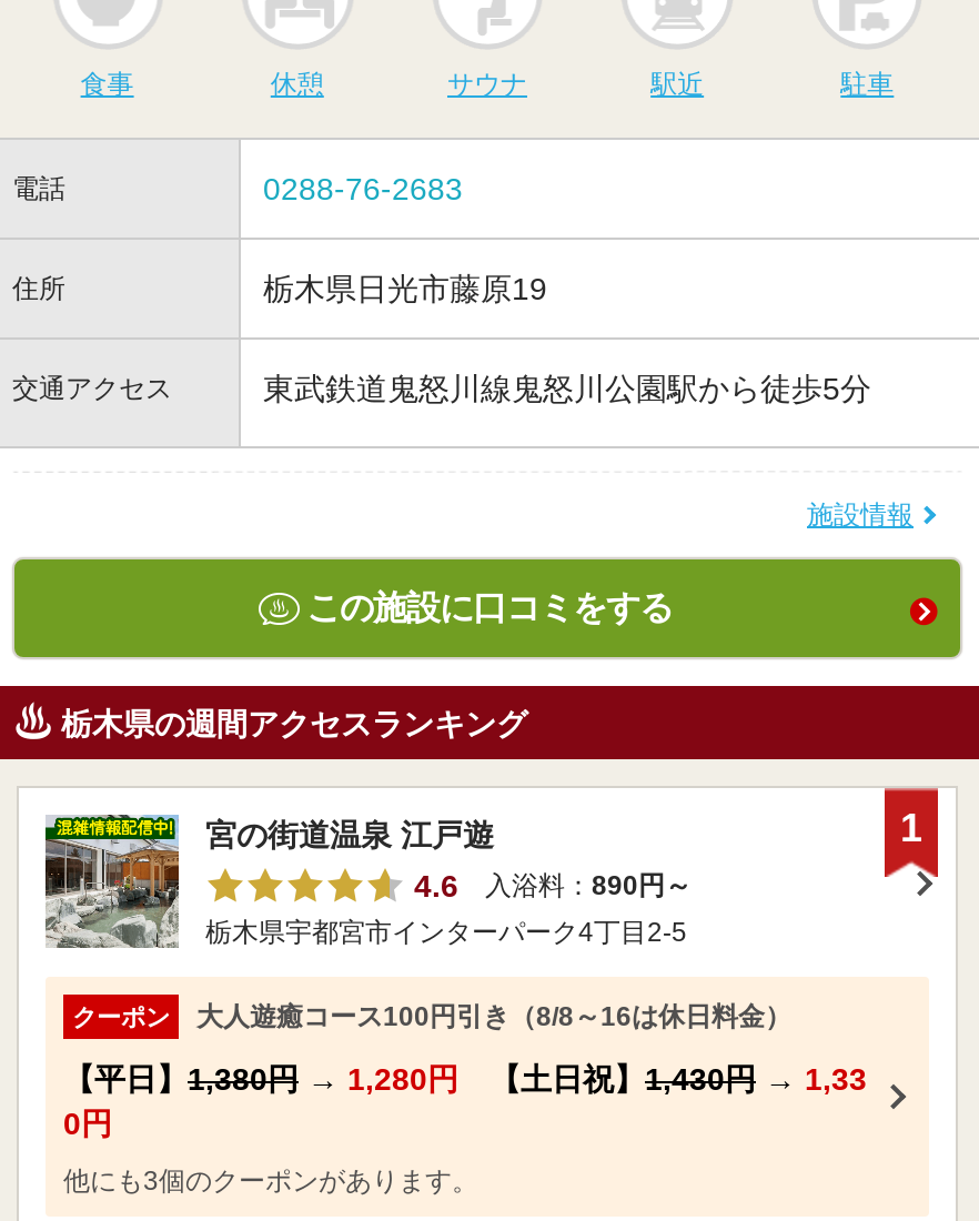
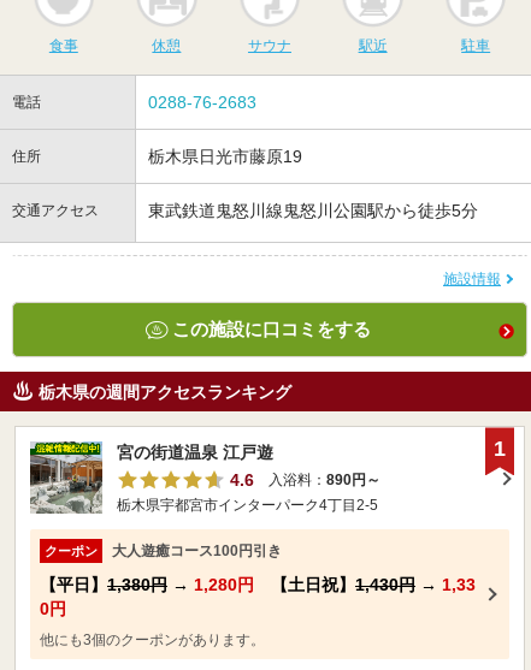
[196,1001,791,1032] 大人遊癒コース100円引き（8/8～16は休日料金） -> [112,542,282,559] 大人遊癒コース100円引き

